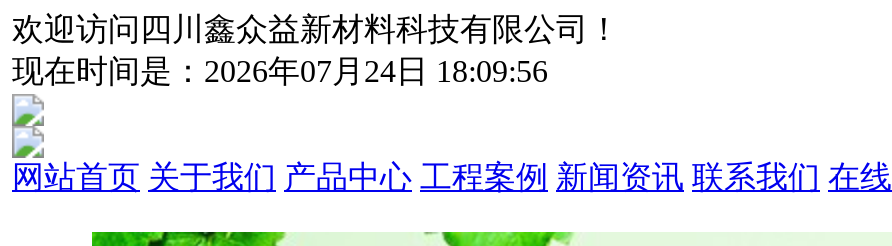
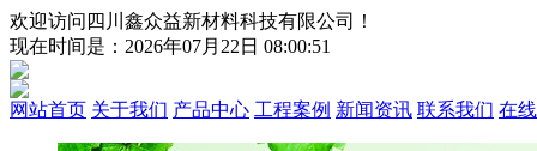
[12,54,548,88] 现在时间是：2026年07月24日 18:09:56 -> [10,36,331,56] 现在时间是：2026年07月22日 08:00:51

